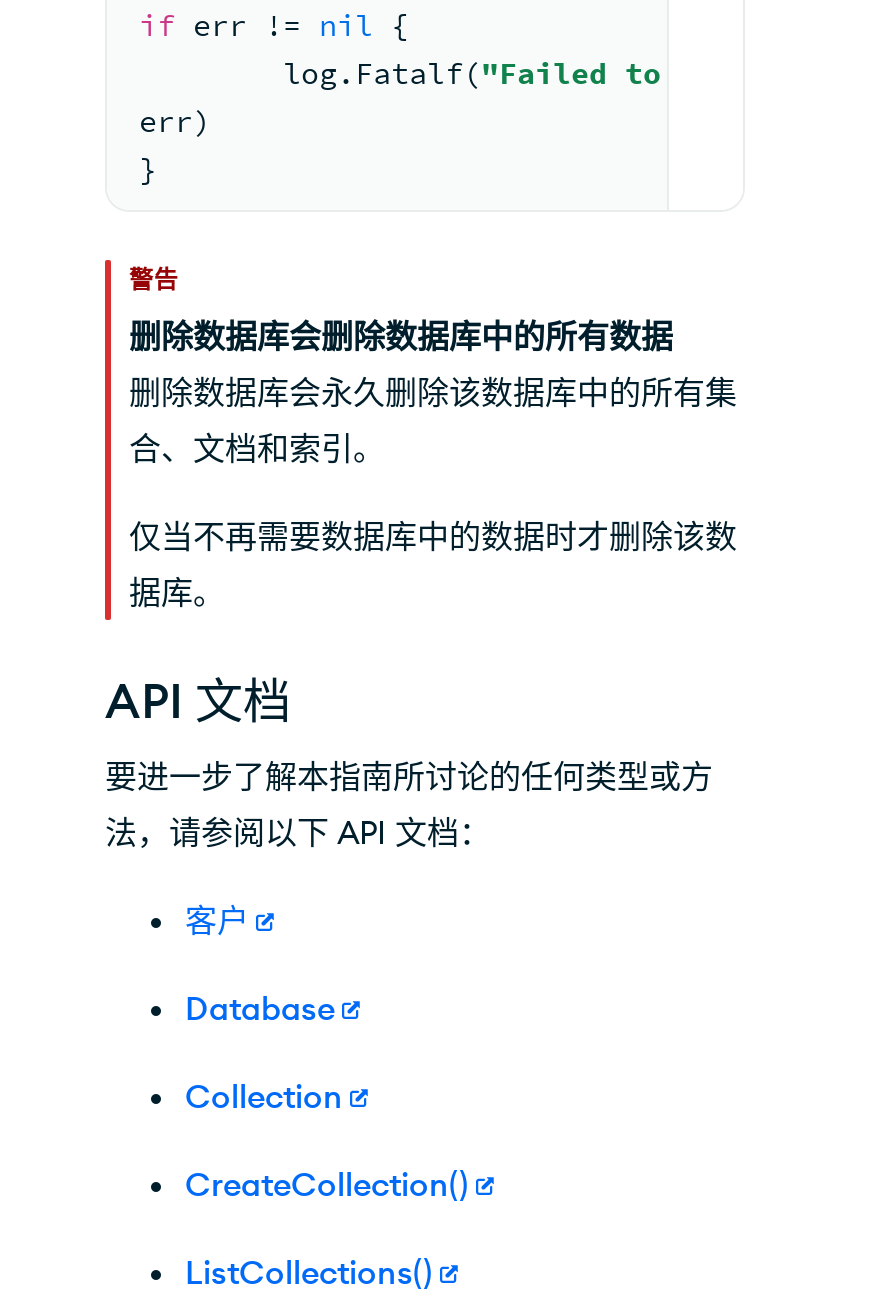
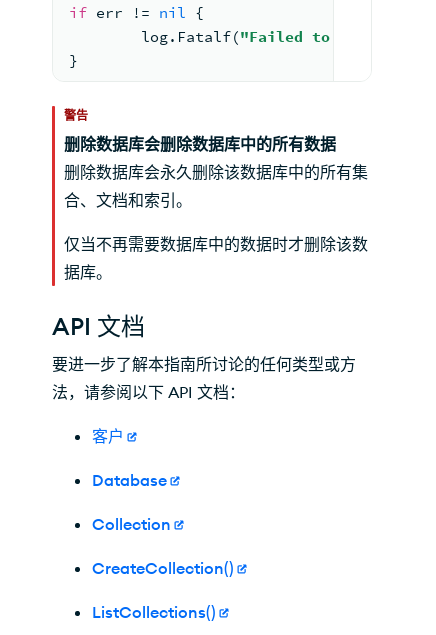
[139,102,211,140] err) -> none

